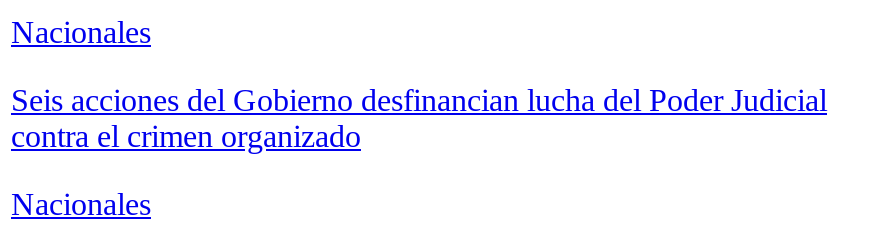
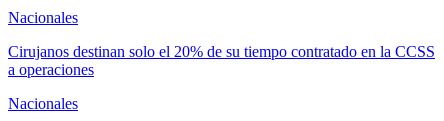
[11,83,827,153] Seis acciones del Gobierno desfinancian lucha del Poder Judicial | contra el crimen organizado -> [8,43,435,78] Cirujanos destinan solo el 20% de su tiempo contratado en la CCSS | a operaciones

